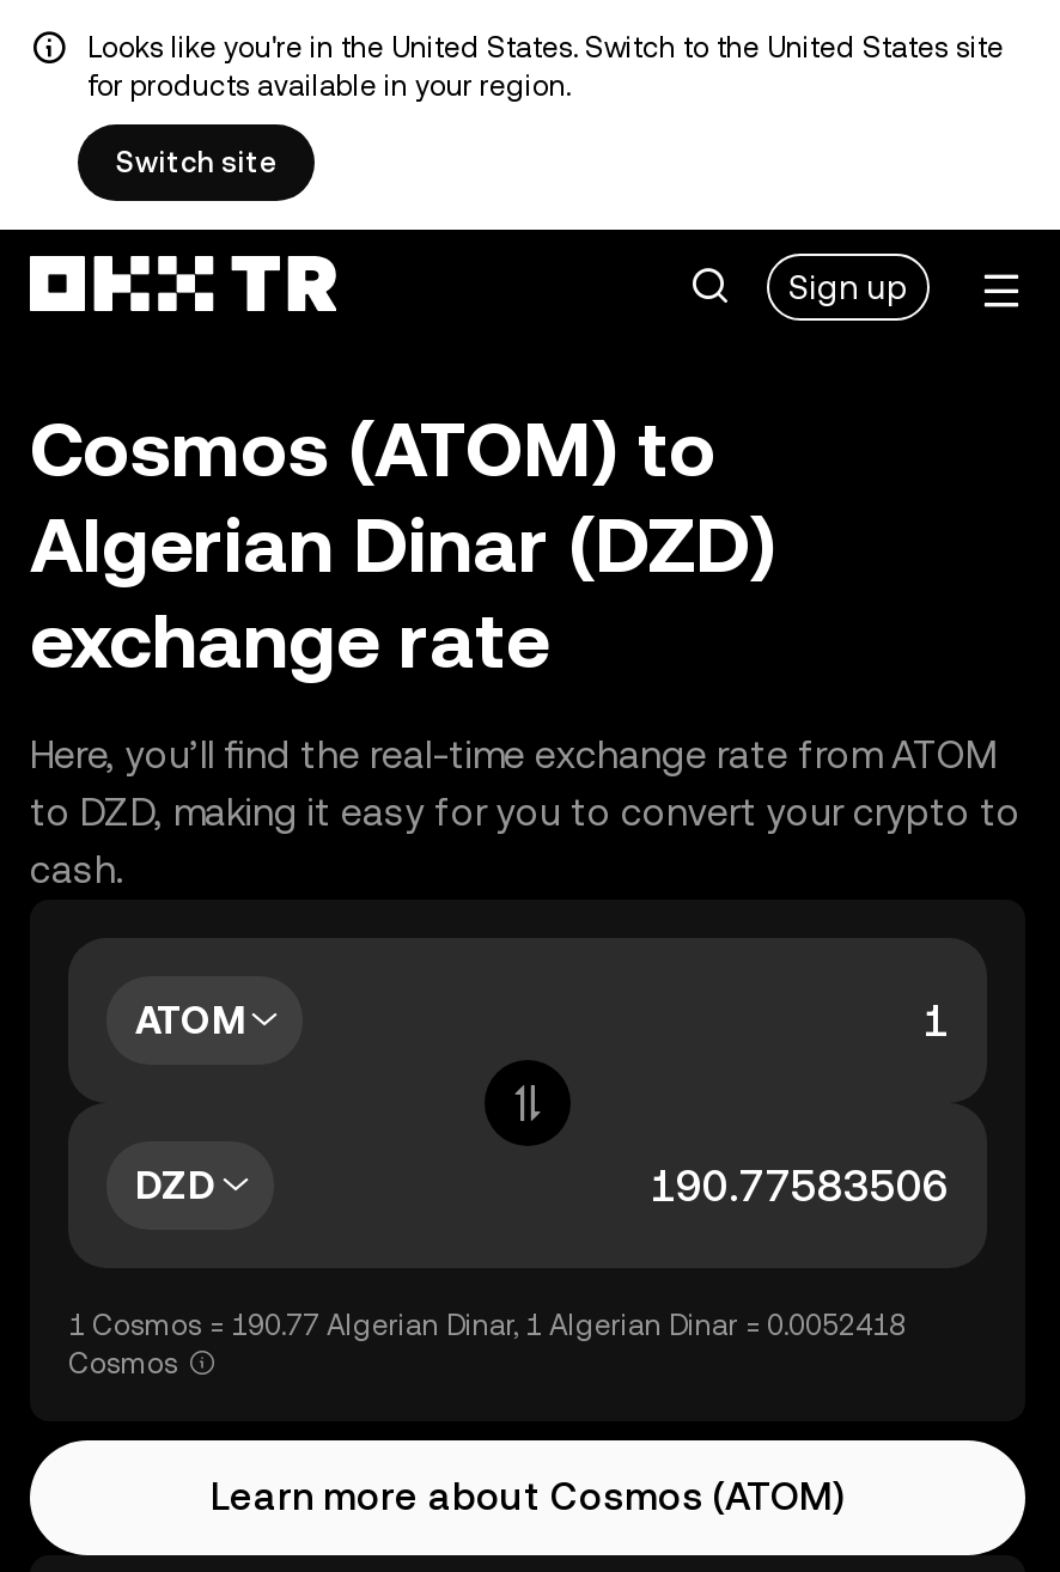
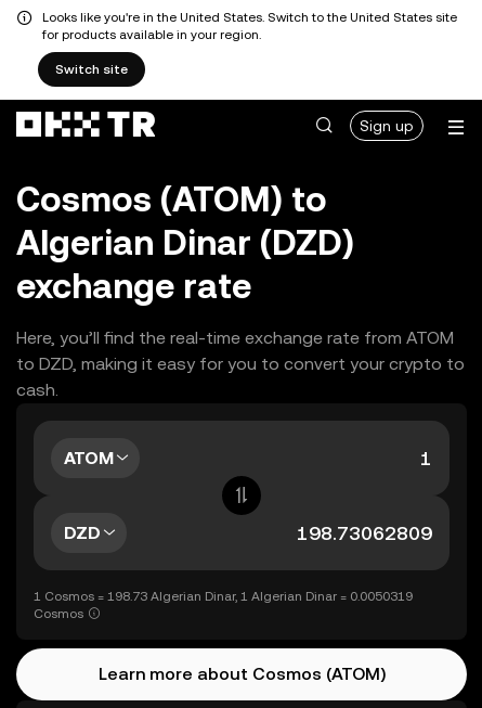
[68,1309,906,1342] 1 Cosmos = 190.77 Algerian Dinar, 1 Algerian Dinar = 0.0052418 -> [34,589,413,604] 1 Cosmos = 198.73 Algerian Dinar, 1 Algerian Dinar = 0.0050319

